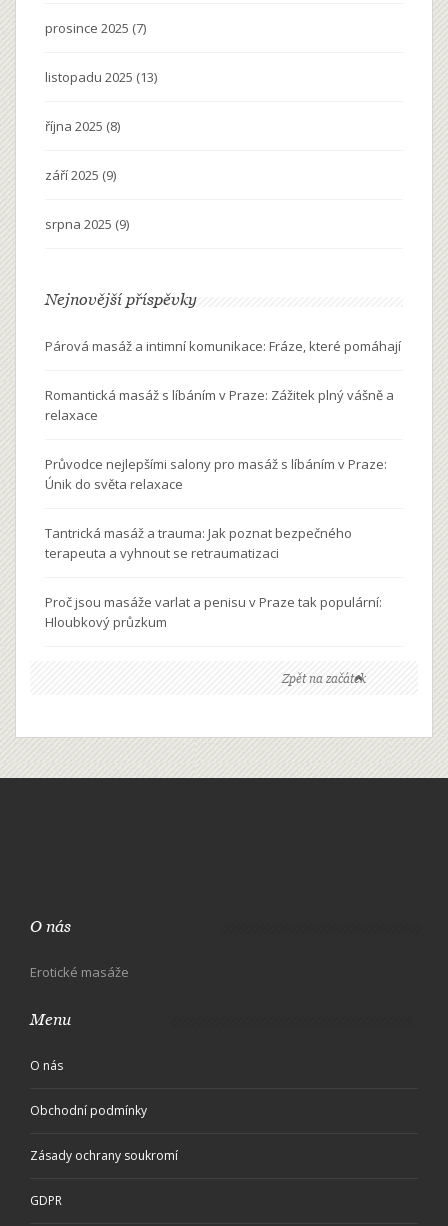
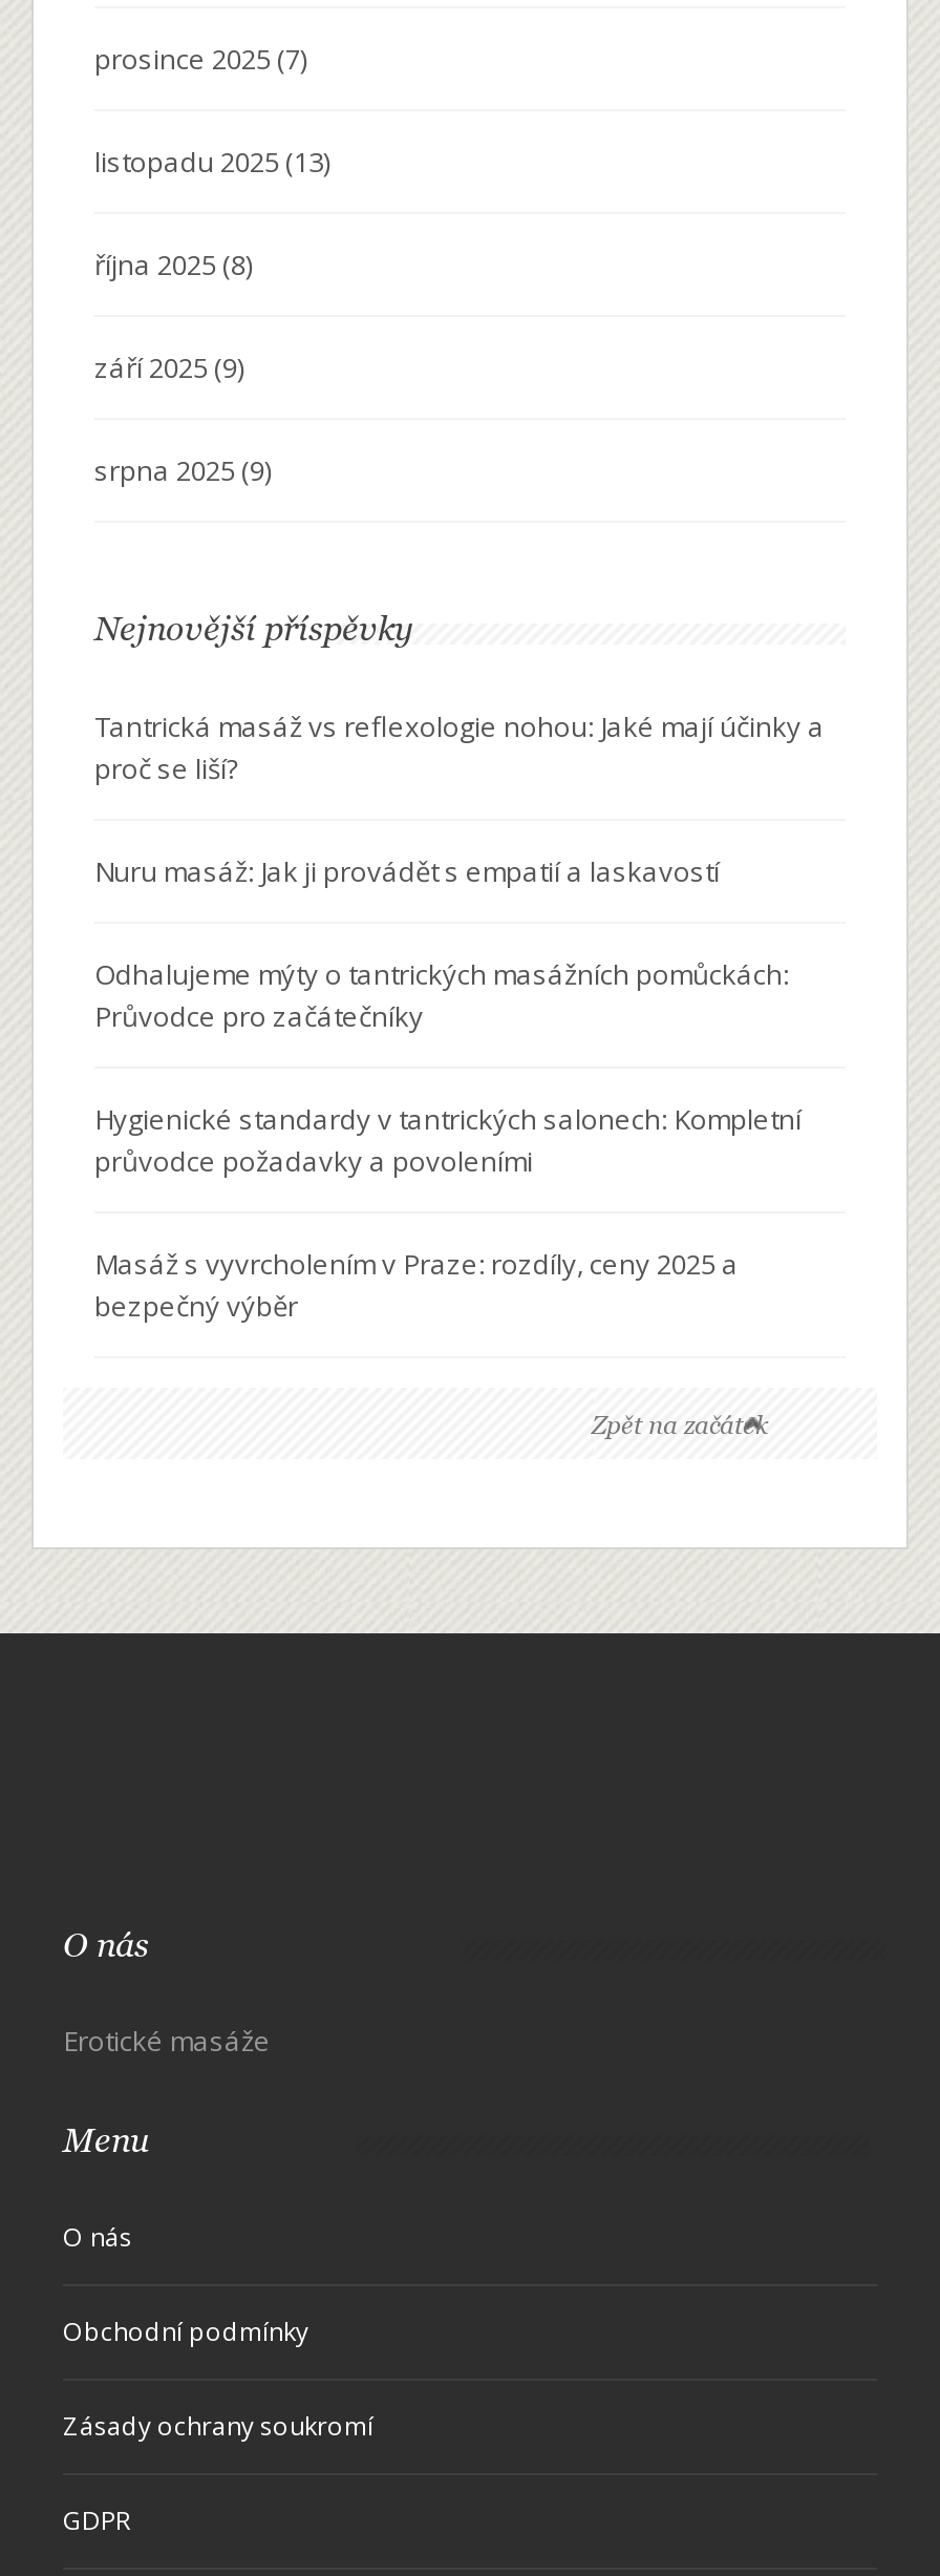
[45,337,401,355] Párová masáž a intimní komunikace: Fráze, které pomáhají -> [94,707,825,786] Tantrická masáž vs reflexologie nohou: Jaké mají účinky a | proč se liší?
[45,386,394,424] Romantická masáž s líbáním v Praze: Zážitek plný vášně a | relaxace -> [94,852,720,889] Nuru masáž: Jak ji provádět s empatií a laskavostí
[45,455,387,493] Průvodce nejlepšími salony pro masáž s líbáním v Praze: | Únik do světa relaxace -> [94,954,789,1034] Odhalujeme mýty o tantrických masážních pomůckách: | Průvodce pro začátečníky
[45,524,352,562] Tantrická masáž a trauma: Jak poznat bezpečného | terapeuta a vyhnout se retraumatizaci -> [94,1099,802,1179] Hygienické standardy v tantrických salonech: Kompletní | průvodce požadavky a povoleními
[45,593,382,631] Proč jsou masáže varlat a penisu v Praze tak populární: | Hloubkový průzkum -> [94,1244,739,1324] Masáž s vyvrcholením v Praze: rozdíly, ceny 2025 a | bezpečný výběr

